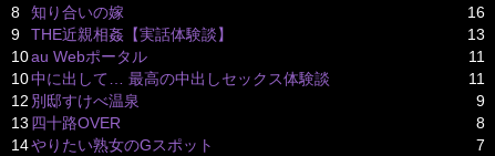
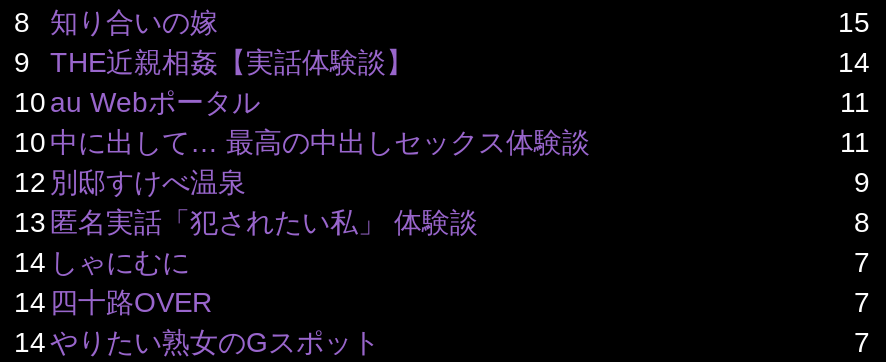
[467,3,485,21] 16 -> [838,6,870,38] 15
[467,25,485,43] 13 -> [838,46,870,78] 14
[11,114,121,132] 13 四十路OVER -> [14,206,478,238] 13 匿名実話「犯されたい私」 体験談
none -> [14,246,870,318] 14 しゃにむに | 7 | 14 四十路OVER | 7

